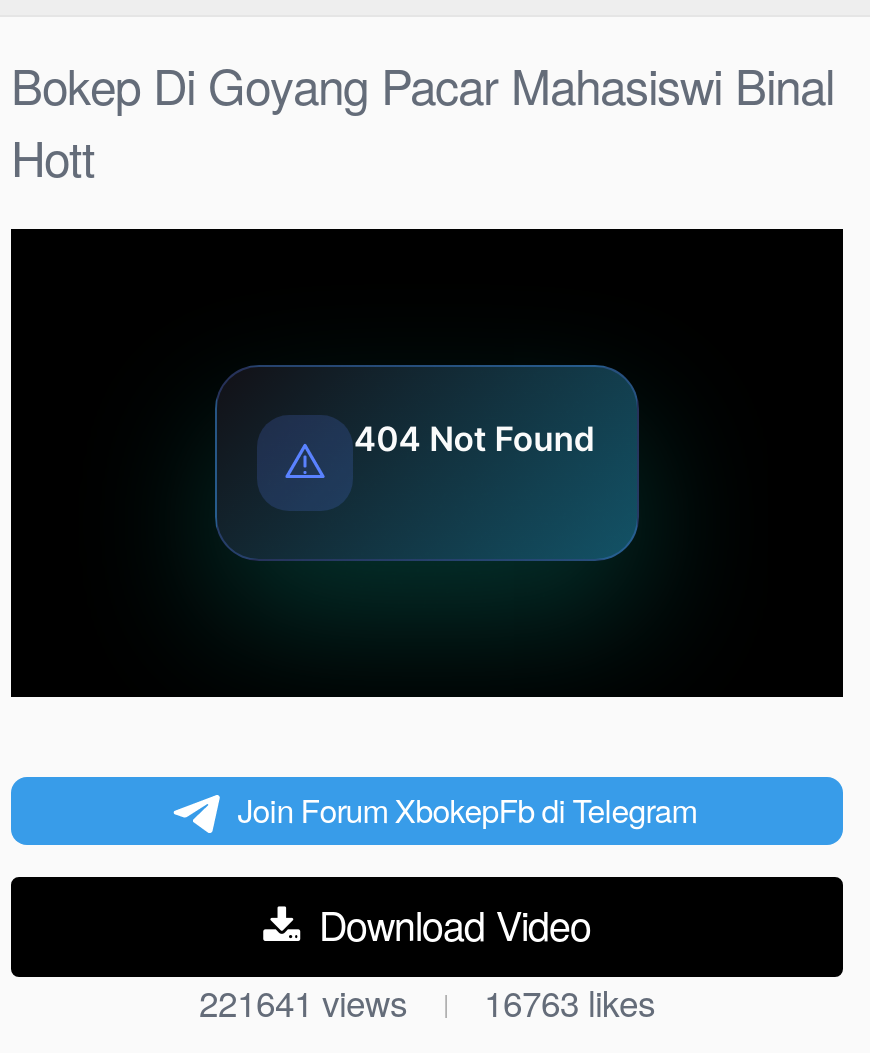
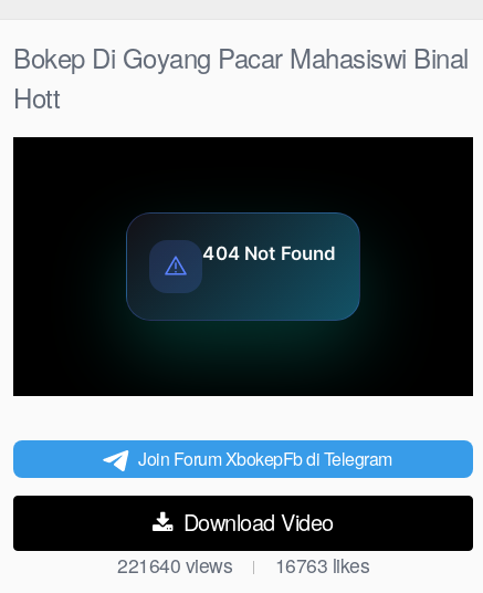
[199,977,407,1027] 221641views -> [117,551,232,579] 221640views

